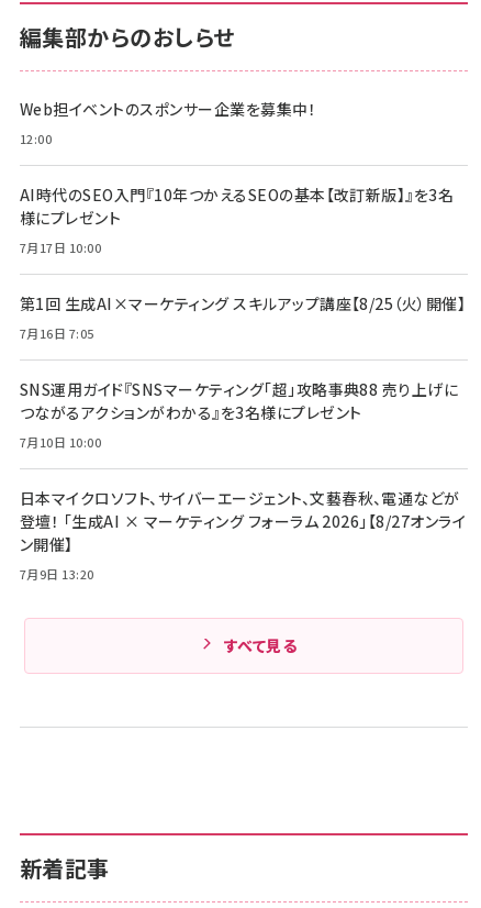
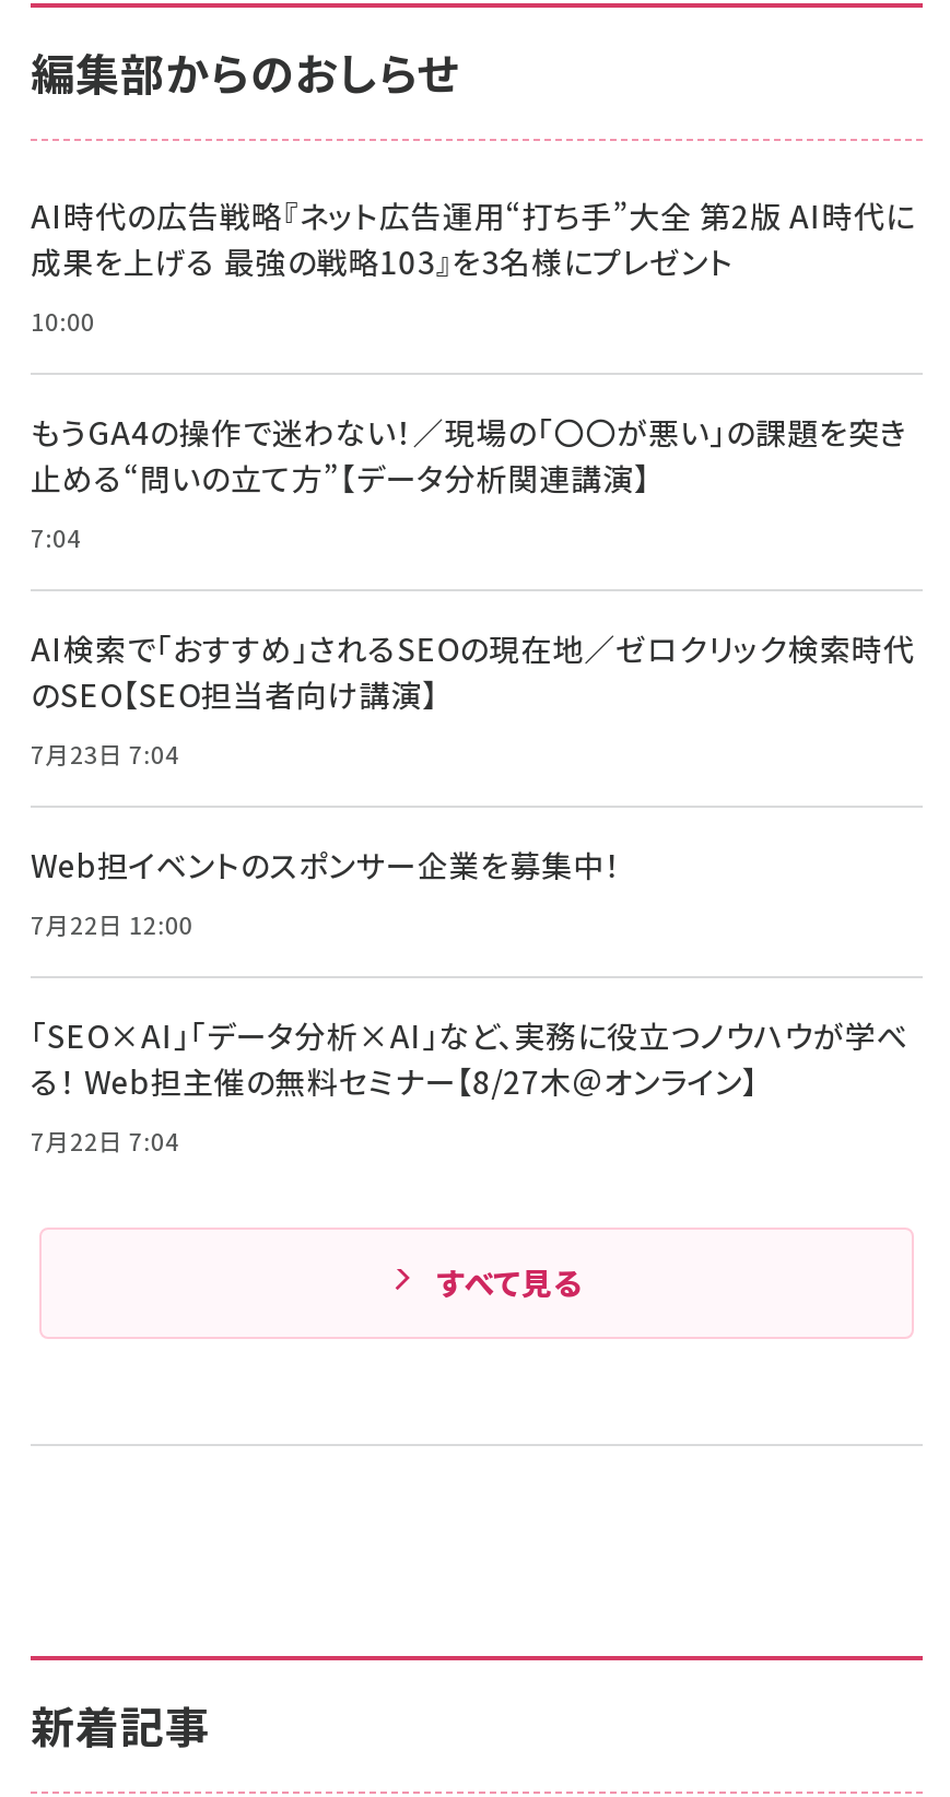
none -> [31,193,915,771] AI時代の広告戦略『ネット広告運用“打ち手”大全 第2版 AI時代に | 成果を上げる 最強の戦略103』を3名様にプレゼント | 10:00 | もうGA4の操作で迷わない！／現場の「〇〇が悪い」の課題を突き | 止める“問いの立て方”【データ分析関連講演】 | 7:04 | AI検索で「おすすめ」されるSEOの現在地／ゼロクリック検索時代 | のSEO【SEO担当者向け講演】 | 7月23日 7:04
moved [20,98,316,120] -> [31,843,621,886]: Web担イベントのスポンサー企業を募集中！
[20,130,466,583] 12:00 | AI時代のSEO入門『10年つかえるSEOの基本【改訂新版】』を3名 | 様にプレゼント | 7月17日 10:00 | 第1回 生成AI×マーケティング スキルアップ講座【8/25（火）開催】 | 7月16日 7:05 | SNS運用ガイド『SNSマーケティング「超」攻略事典88 売り上げに | つながるアクションがわかる』を3名様にプレゼント | 7月10日 10:00 | 日本マイクロソフト、サイバーエージェント、文藝春秋、電通などが | 登壇！ 「生成AI × マーケティング フォーラム 2026」【8/27オンライ | ン開催】 | 7月9日 13:20 -> [31,906,908,1158] 7月22日 12:00 | 「SEO×AI」「データ分析×AI」など、実務に役立つノウハウが学べ | る！ Web担主催の無料セミナー【8/27木＠オンライン】 | 7月22日 7:04

